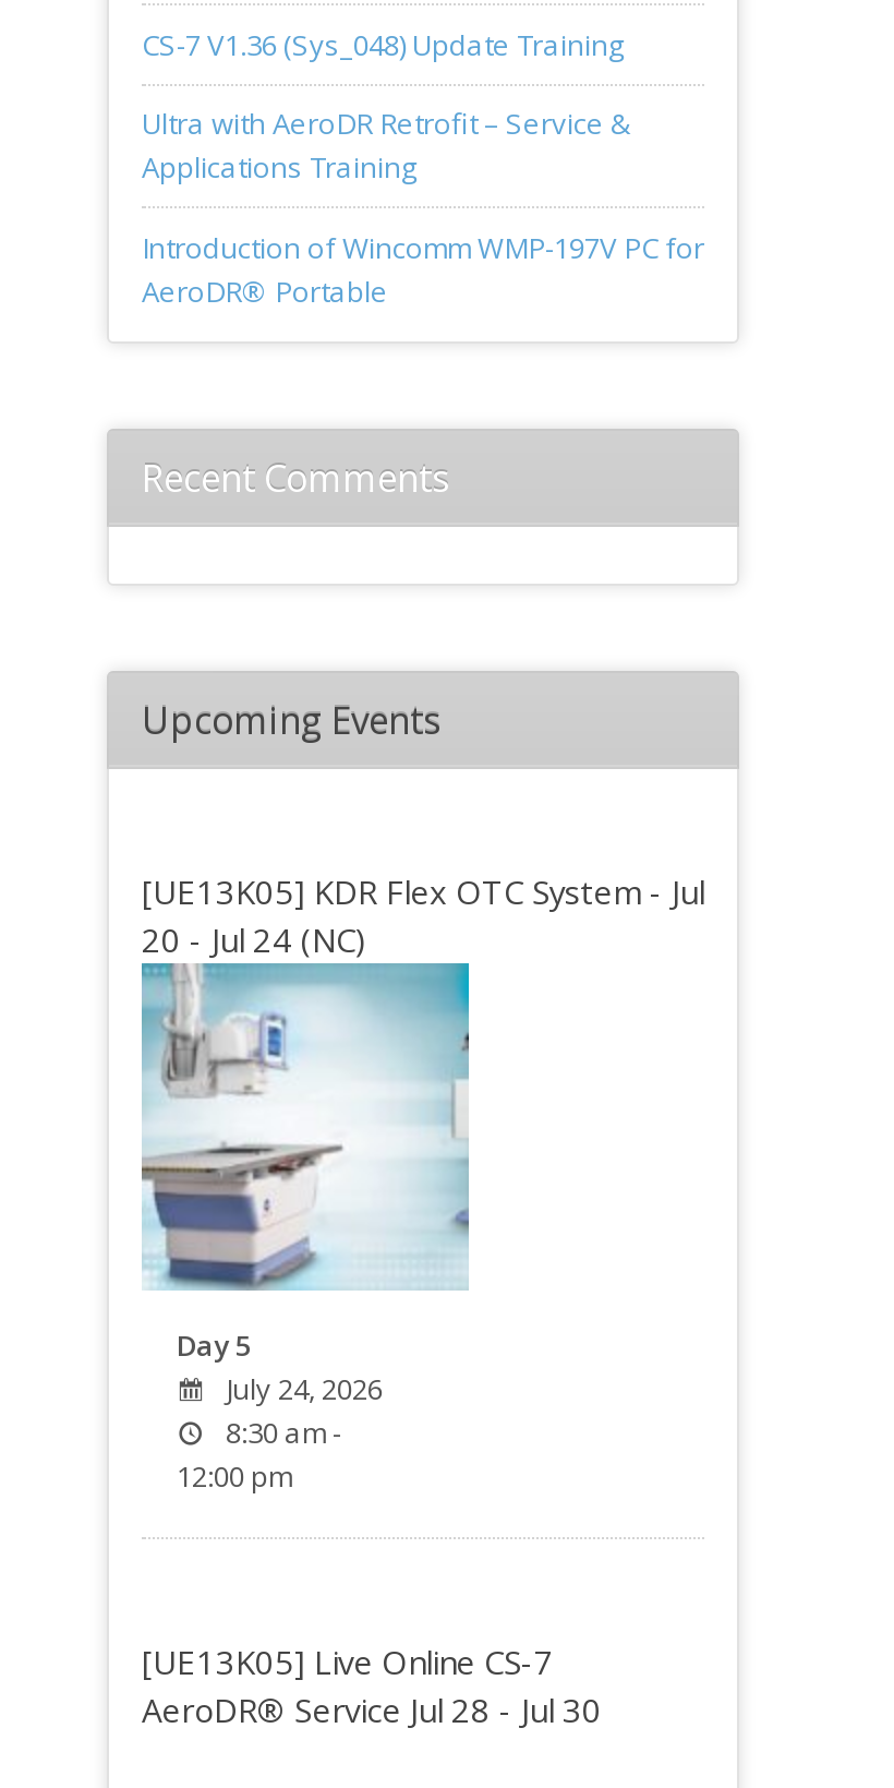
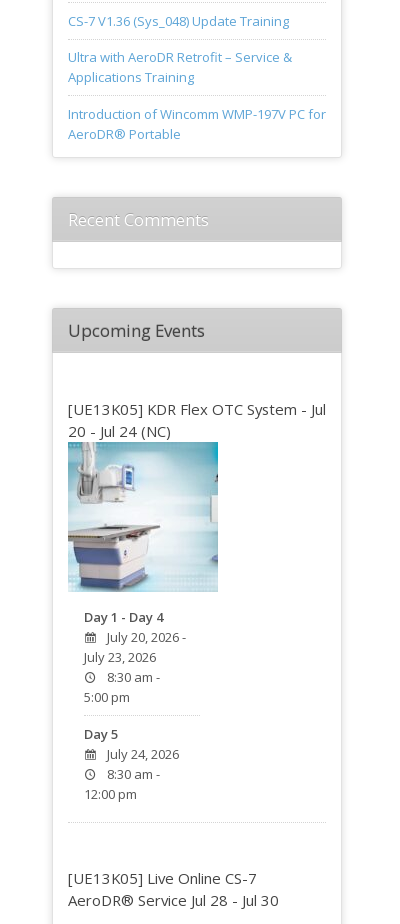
none -> [84,608,185,706] Day 1 - Day 4 | July 20, 2026 - | July 23, 2026 | 8:30 am - | 5:00 pm

